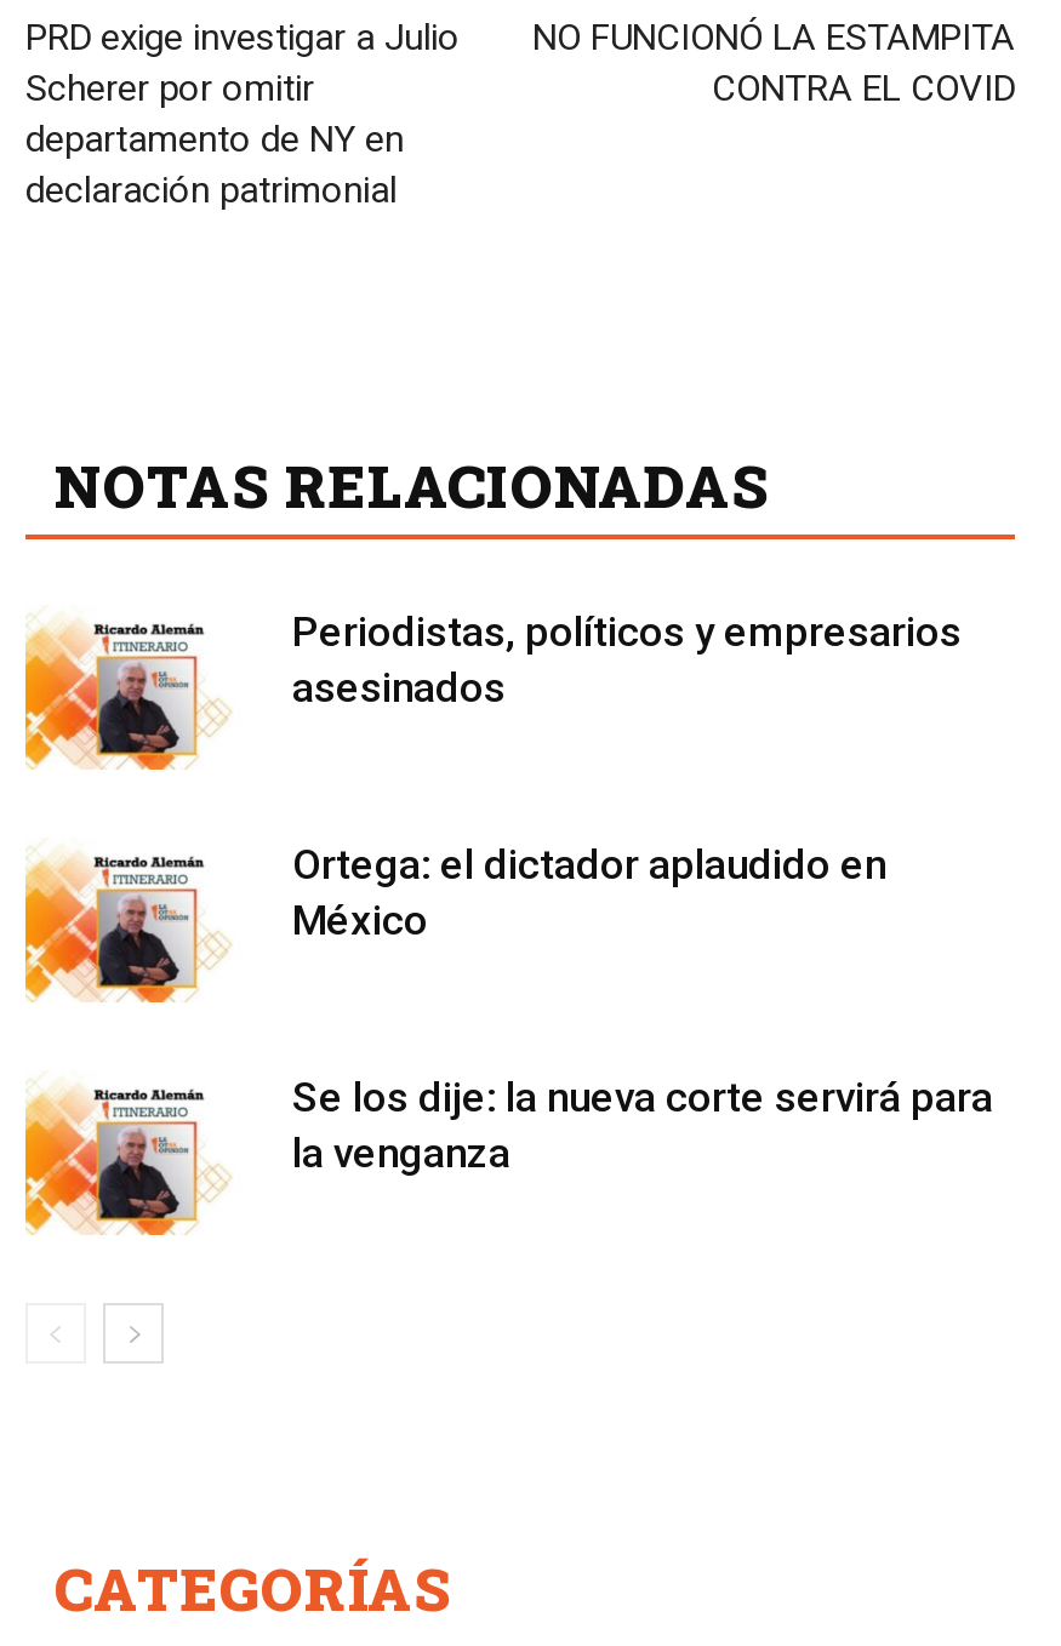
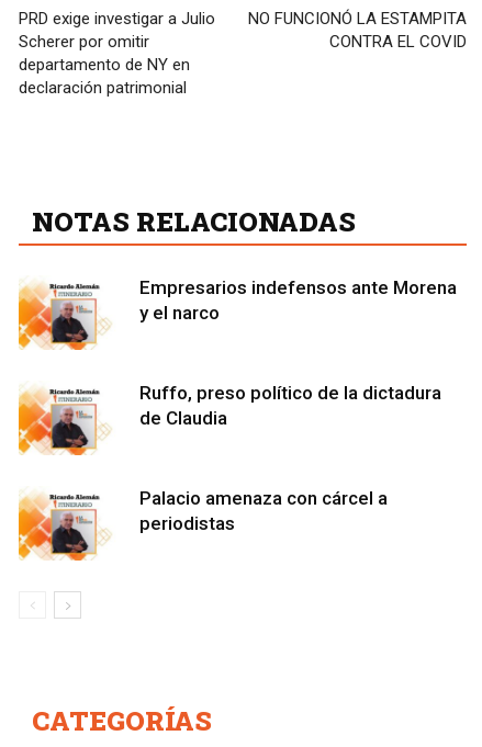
[292,607,962,711] Periodistas, políticos y empresarios | asesinados -> [139,276,457,323] Empresarios indefensos ante Morena | y el narco
[292,839,886,943] Ortega: el dictador aplaudido en | México -> [139,381,441,429] Ruffo, preso político de la dictadura | de Claudia
[292,1072,993,1176] Se los dije: la nueva corte servirá para | la venganza -> [139,487,388,534] Palacio amenaza con cárcel a | periodistas

